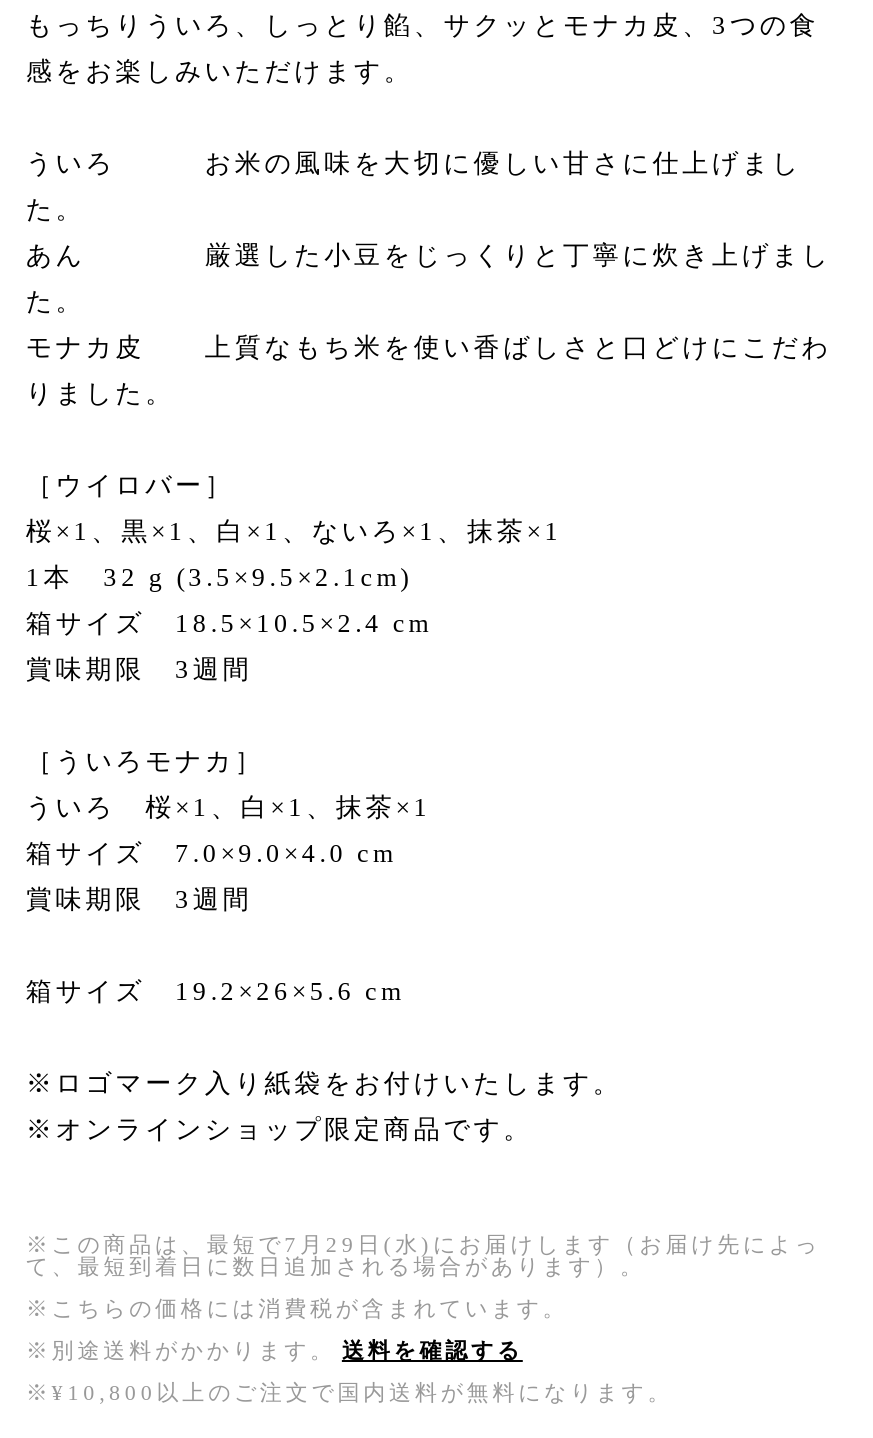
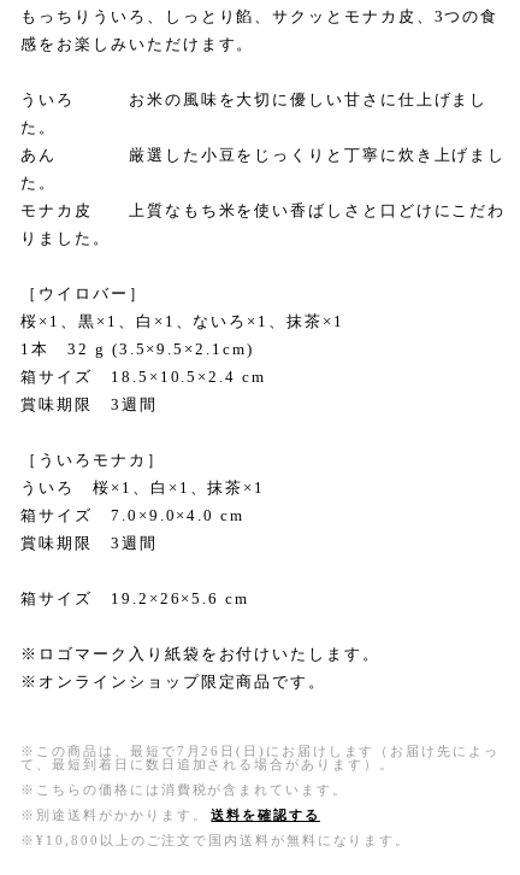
[26,1231,821,1255] ※この商品は、最短で7月29日(水)にお届けします（お届け先によっ -> [21,743,499,757] ※この商品は、最短で7月26日(日)にお届けします（お届け先によっ

